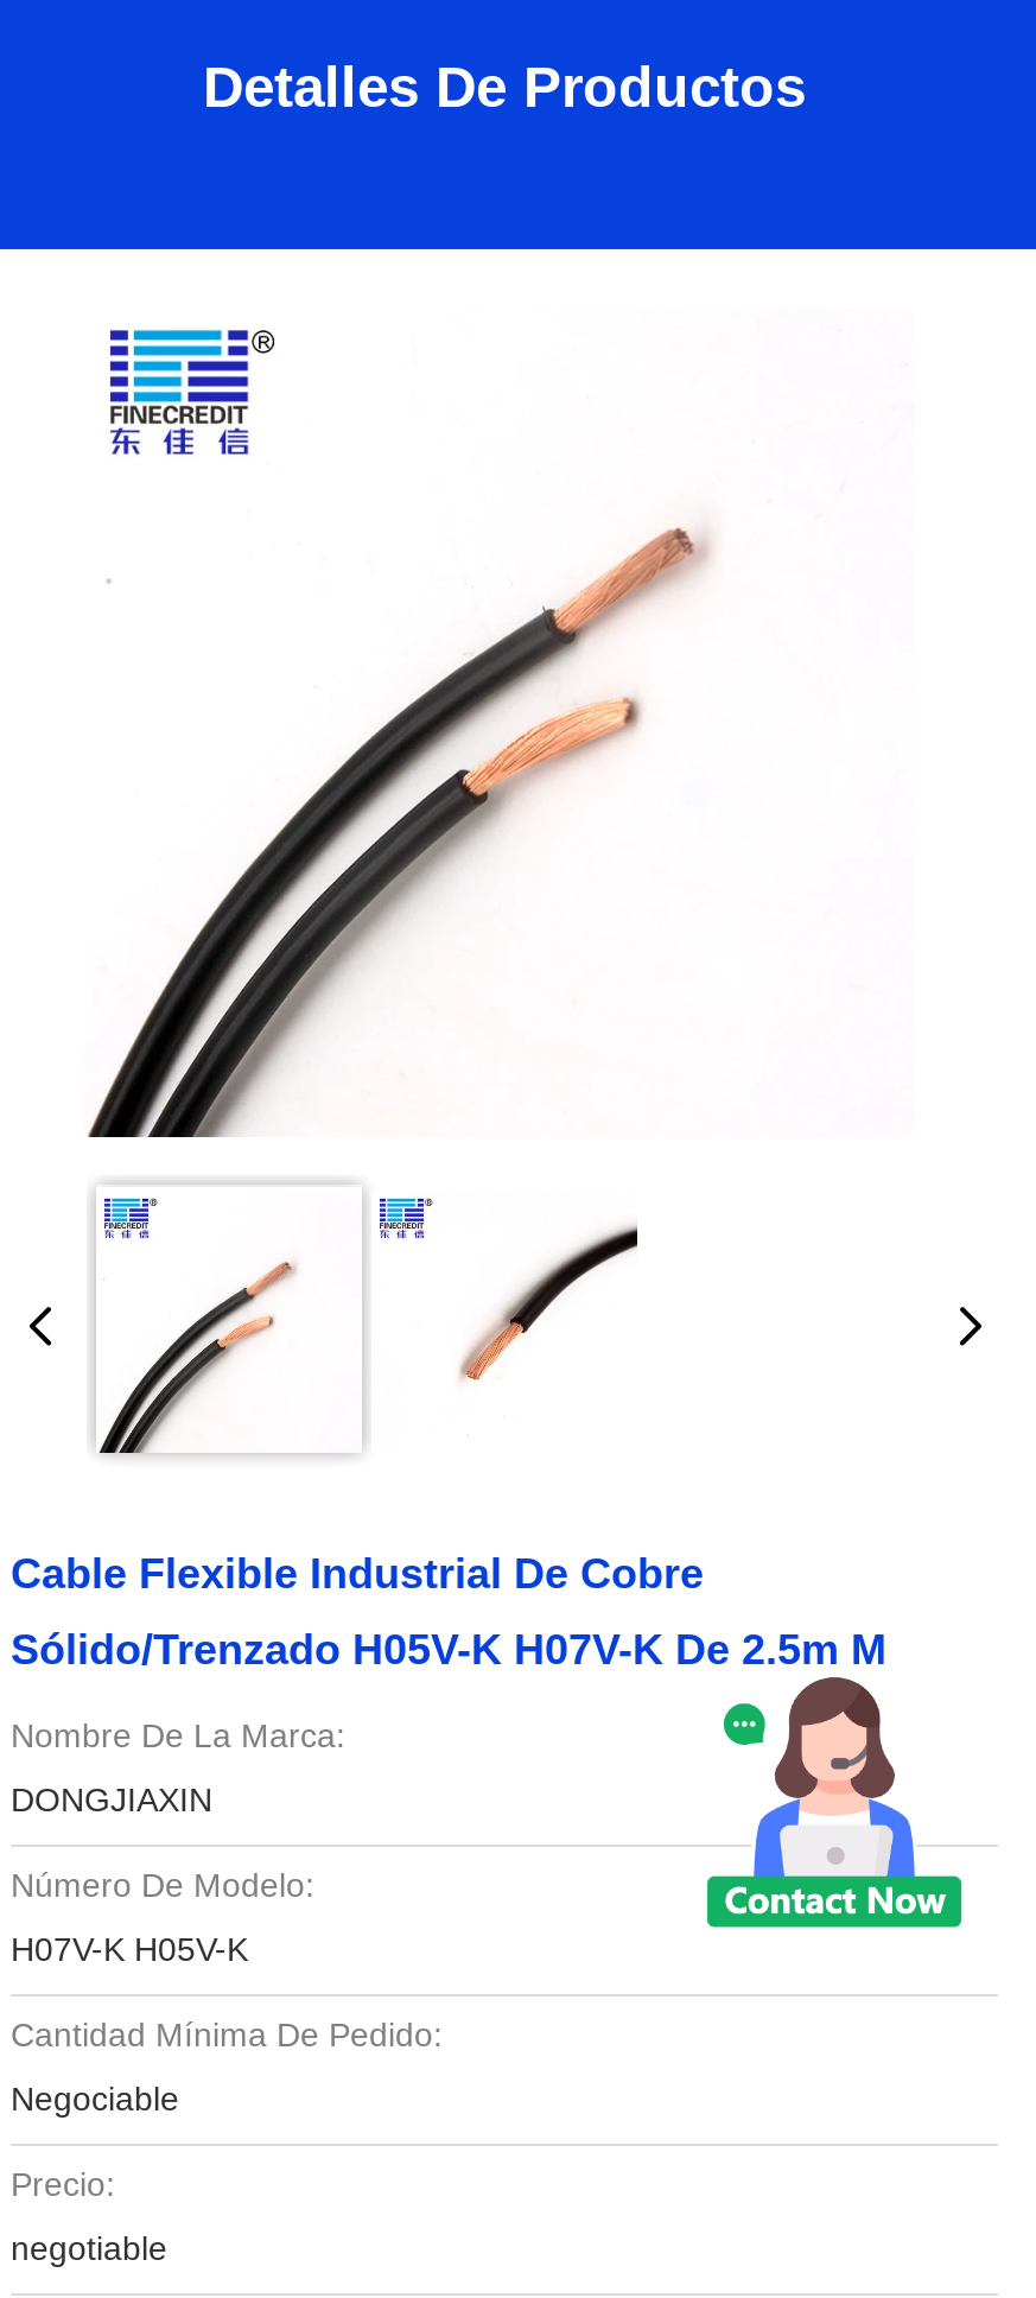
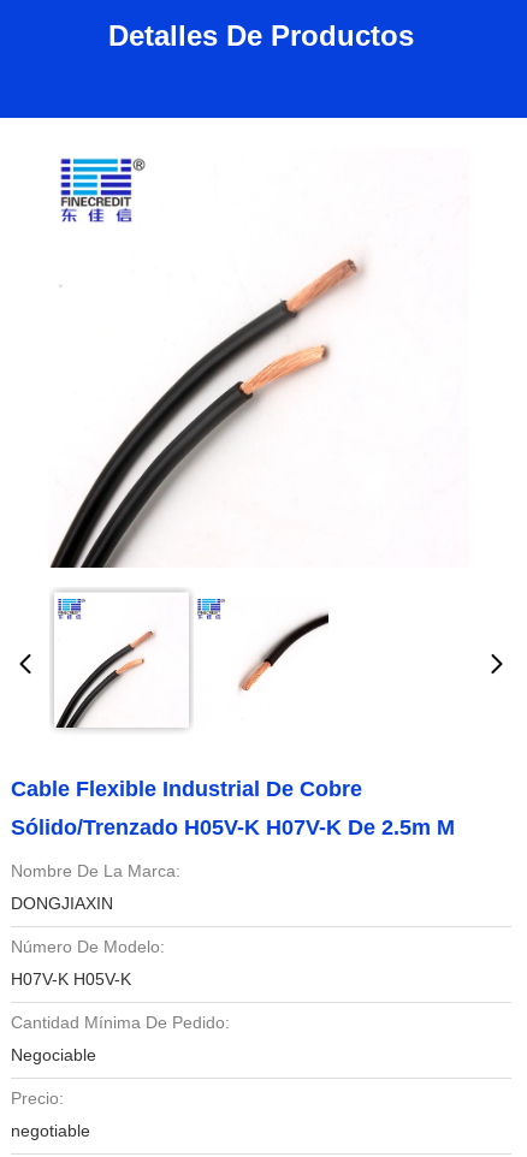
[704,1681,965,1930] [image] -> none

